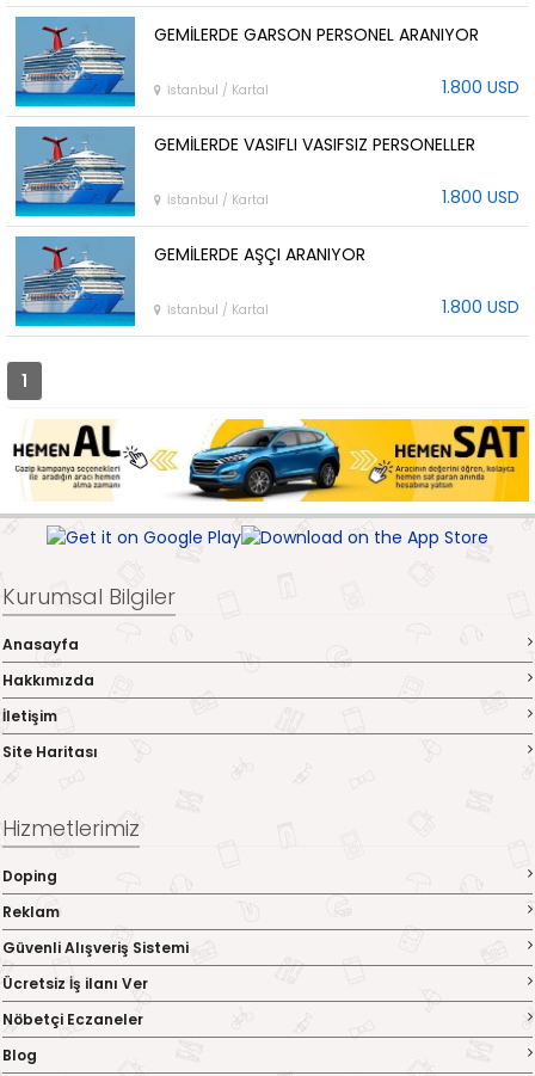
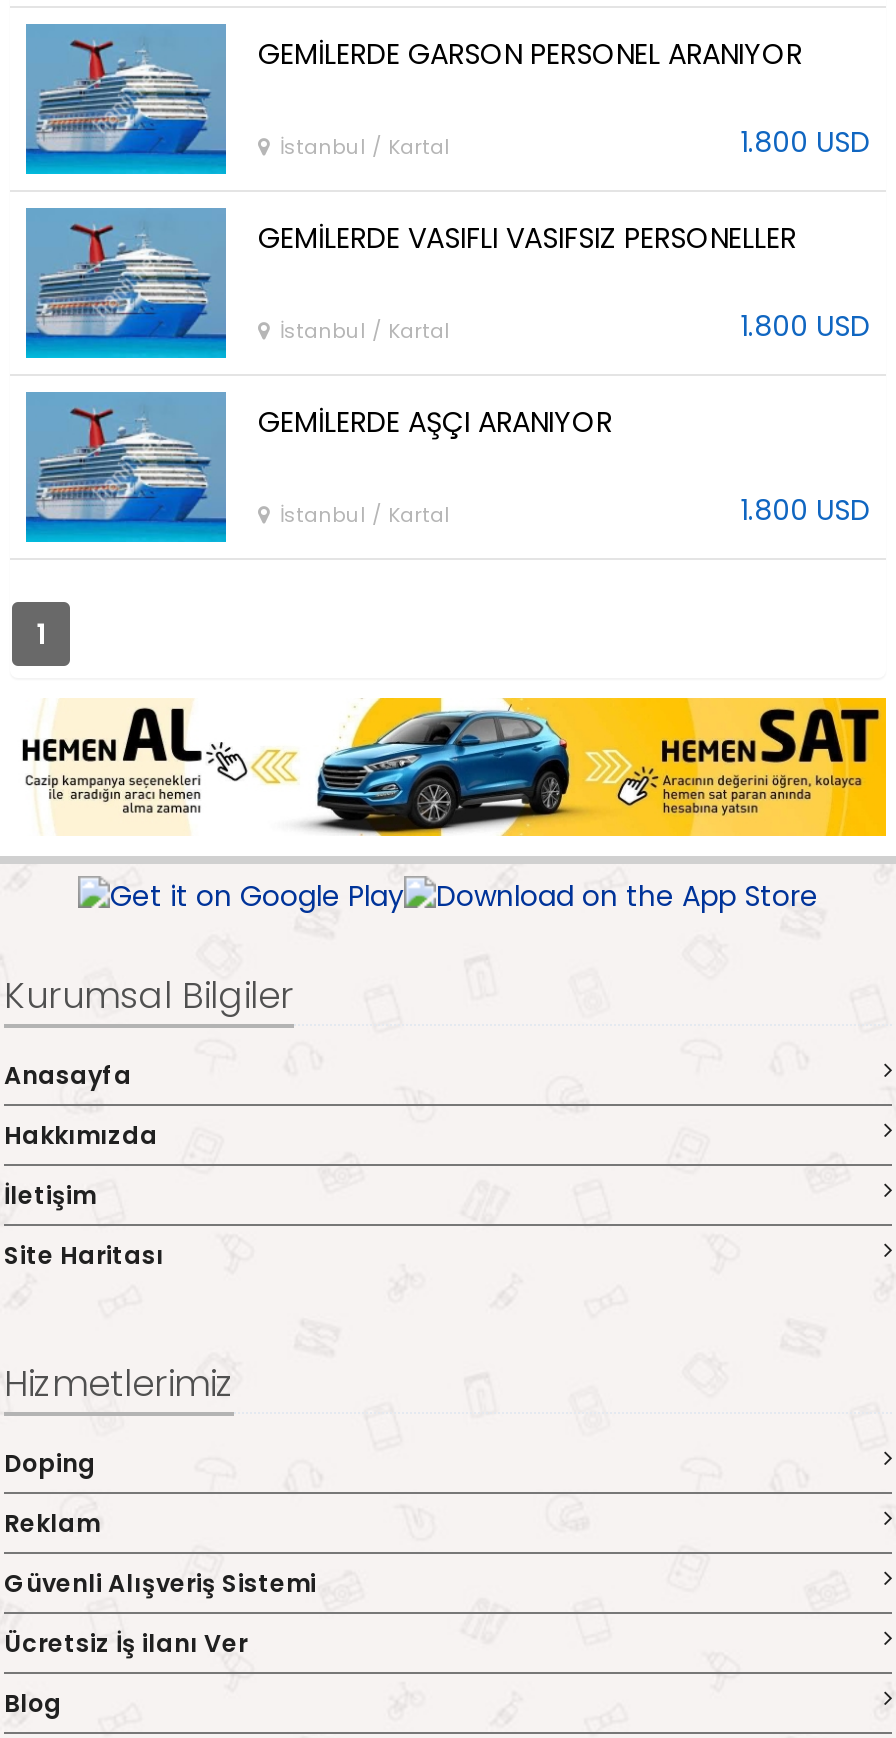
[2,1010,143,1030] Nöbetçi Eczaneler -> none

